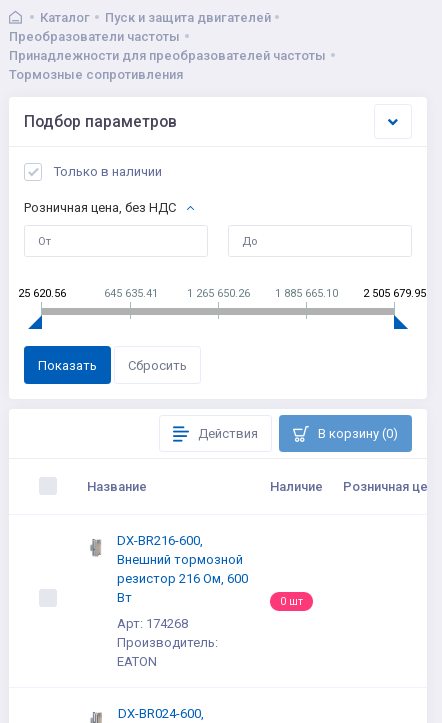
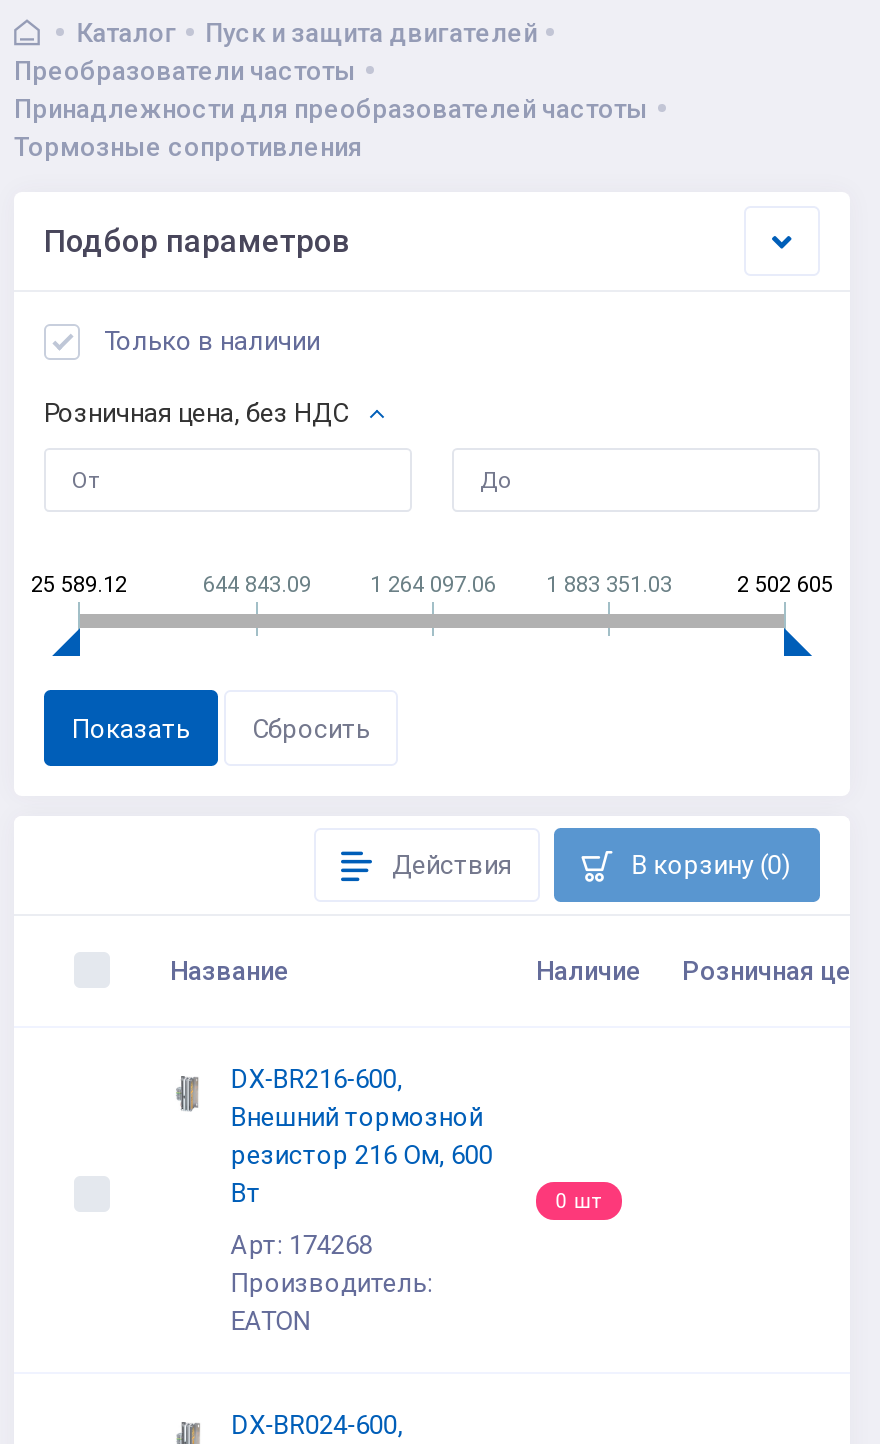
[17,287,65,300] 25 620.56 -> [31,571,127,597] 25 589.12
[103,287,157,300] 645 635.41 -> [203,571,311,597] 644 843.09
[187,287,250,300] 1 265 650.26 -> [370,571,496,597] 1 264 097.06
[275,287,338,300] 1 885 665.10 -> [546,571,672,597] 1 883 351.03
[363,287,426,300] 2 505 679.95 -> [737,571,833,597] 2 502 605

